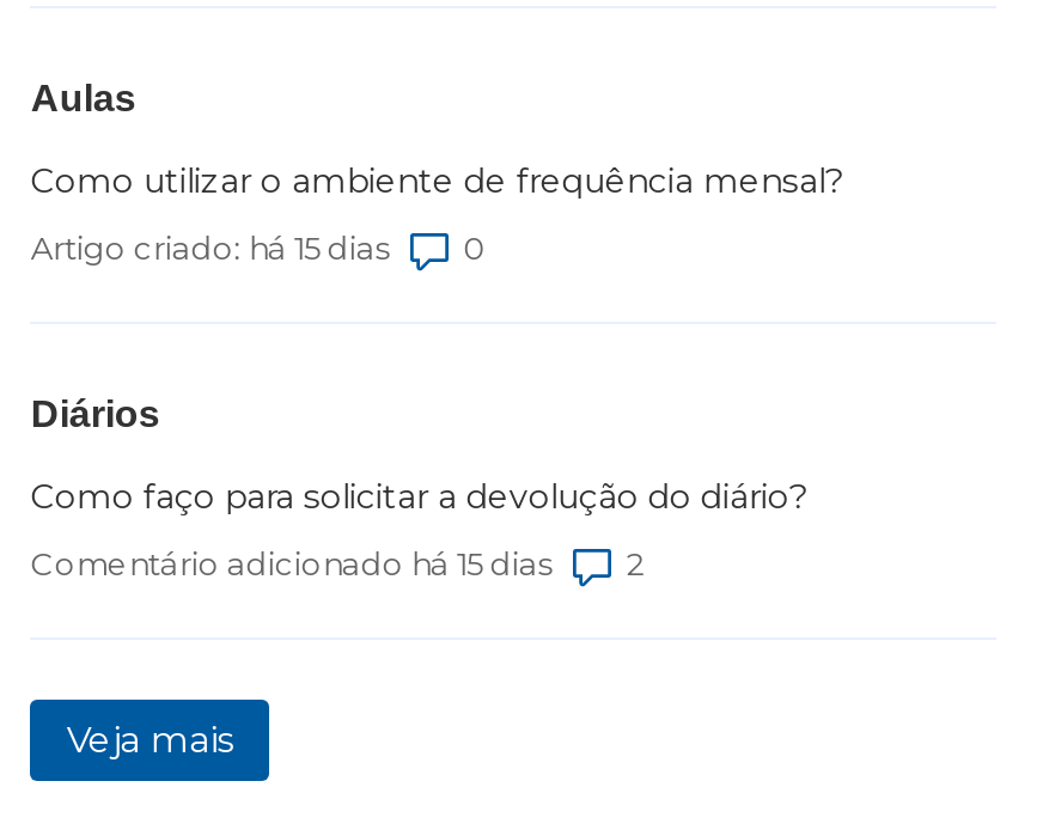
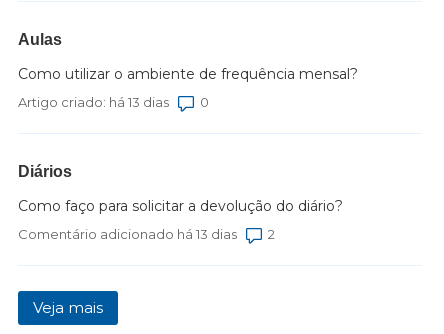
[31,228,390,267] Artigo criado: há 15 dias -> [18,94,169,110] Artigo criado: há 13 dias
[31,544,552,582] Comentário adicionado há 15 dias -> [18,226,237,242] Comentário adicionado há 13 dias

